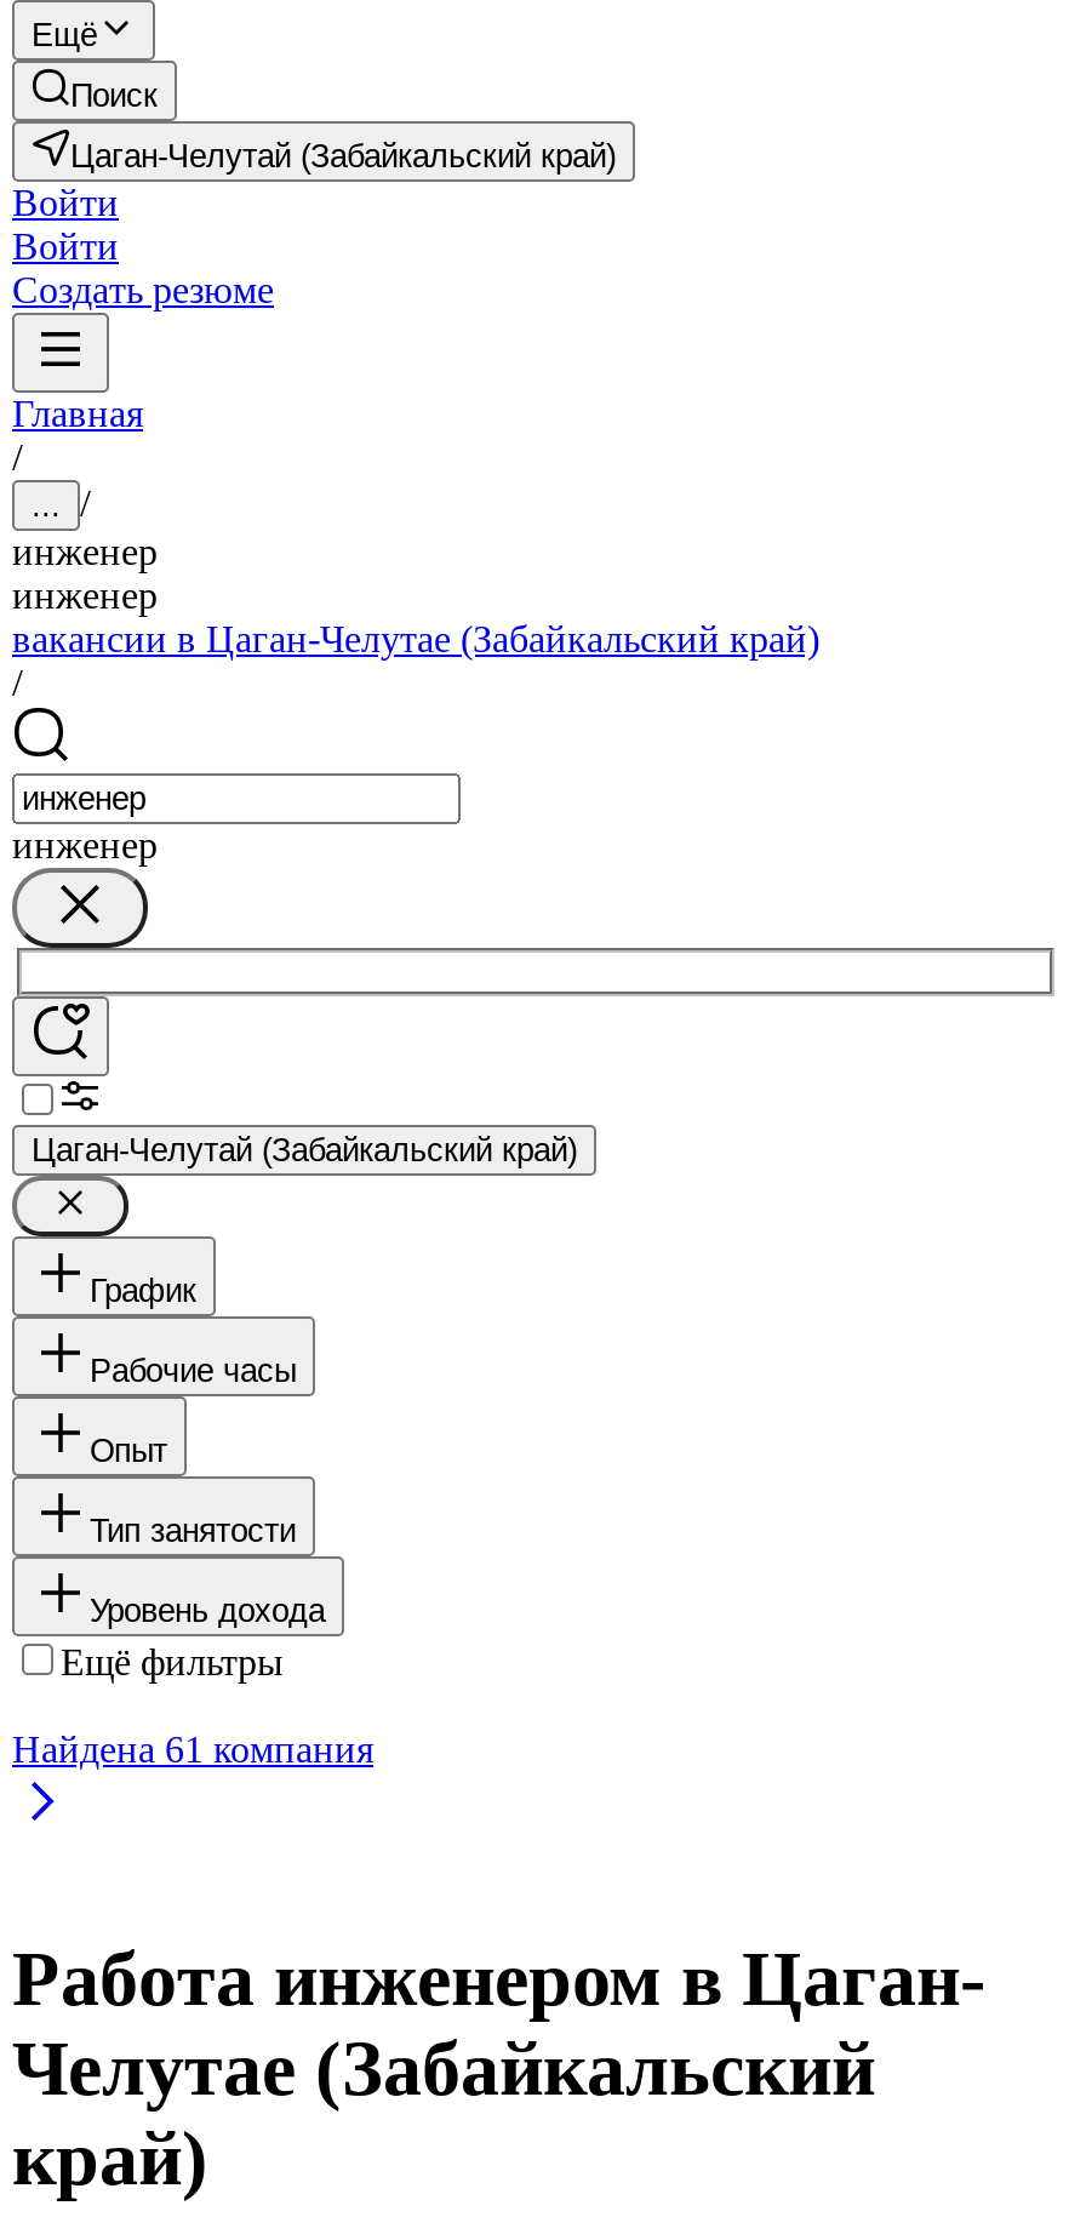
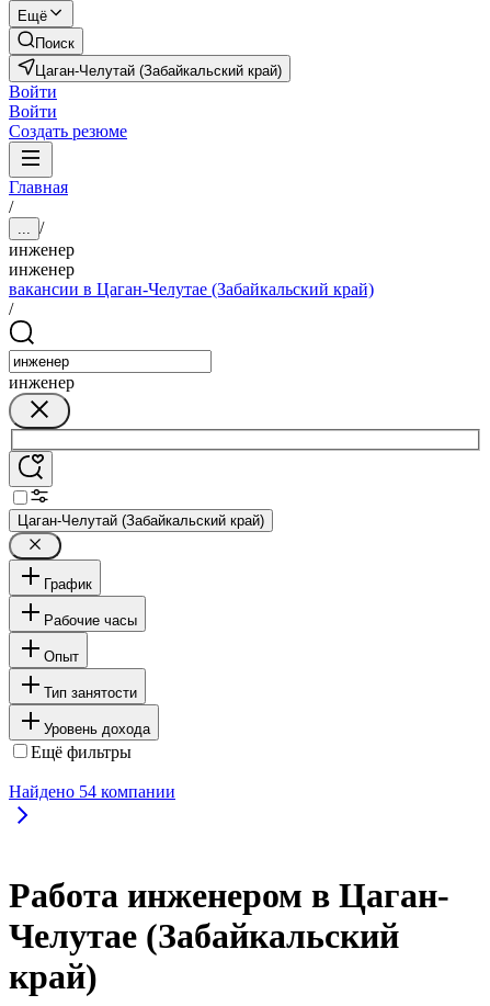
[12,1728,373,1769] Найдена 61 компания -> [9,782,175,800] Найдено 54 компании

